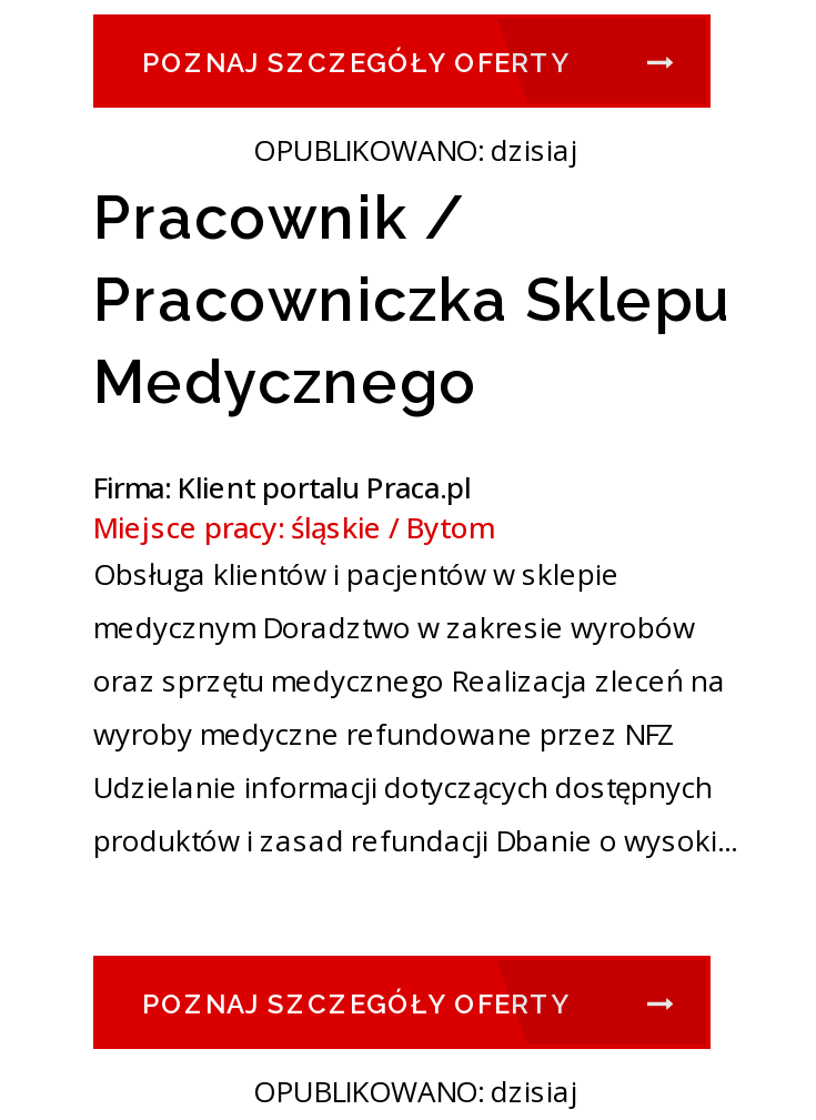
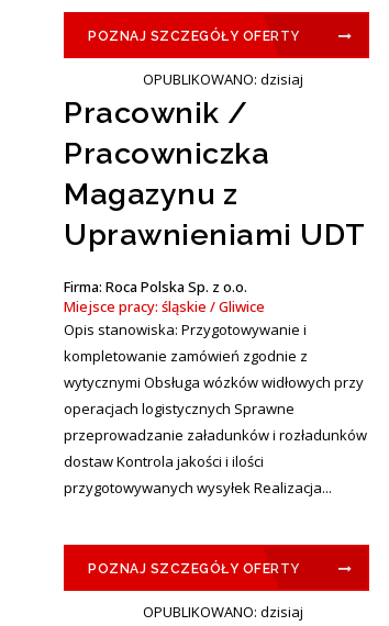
[93,265,729,416] Pracowniczka Sklepu | Medycznego -> [64,136,365,251] Pracowniczka | Magazynu z | Uprawnieniami UDT
[93,467,737,860] Firma: Klient portalu Praca.pl | Miejsce pracy: śląskie / Bytom | Obsługa klientów i pacjentów w sklepie | medycznym Doradztwo w zakresie wyrobów | oraz sprzętu medycznego Realizacja zleceń na | wyroby medyczne refundowane przez NFZ | Udzielanie informacji dotyczących dostępnych | produktów i zasad refundacji Dbanie o wysoki... -> [64,277,367,498] Firma: Roca Polska Sp. z o.o. | Miejsce pracy: śląskie / Gliwice | Opis stanowiska: Przygotowywanie i | kompletowanie zamówień zgodnie z | wytycznymi Obsługa wózków widłowych przy | operacjach logistycznych Sprawne | przeprowadzanie załadunków i rozładunków | dostaw Kontrola jakości i ilości | przygotowywanych wysyłek Realizacja...

